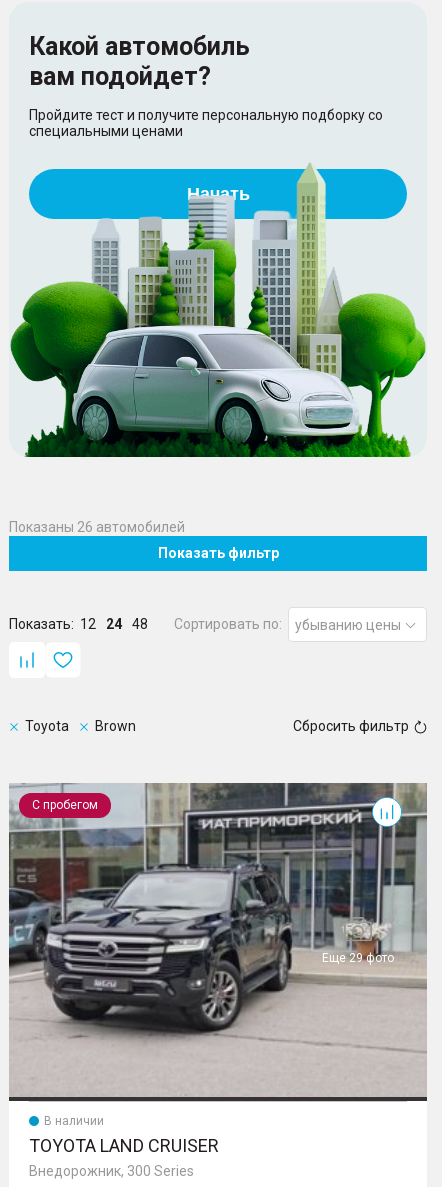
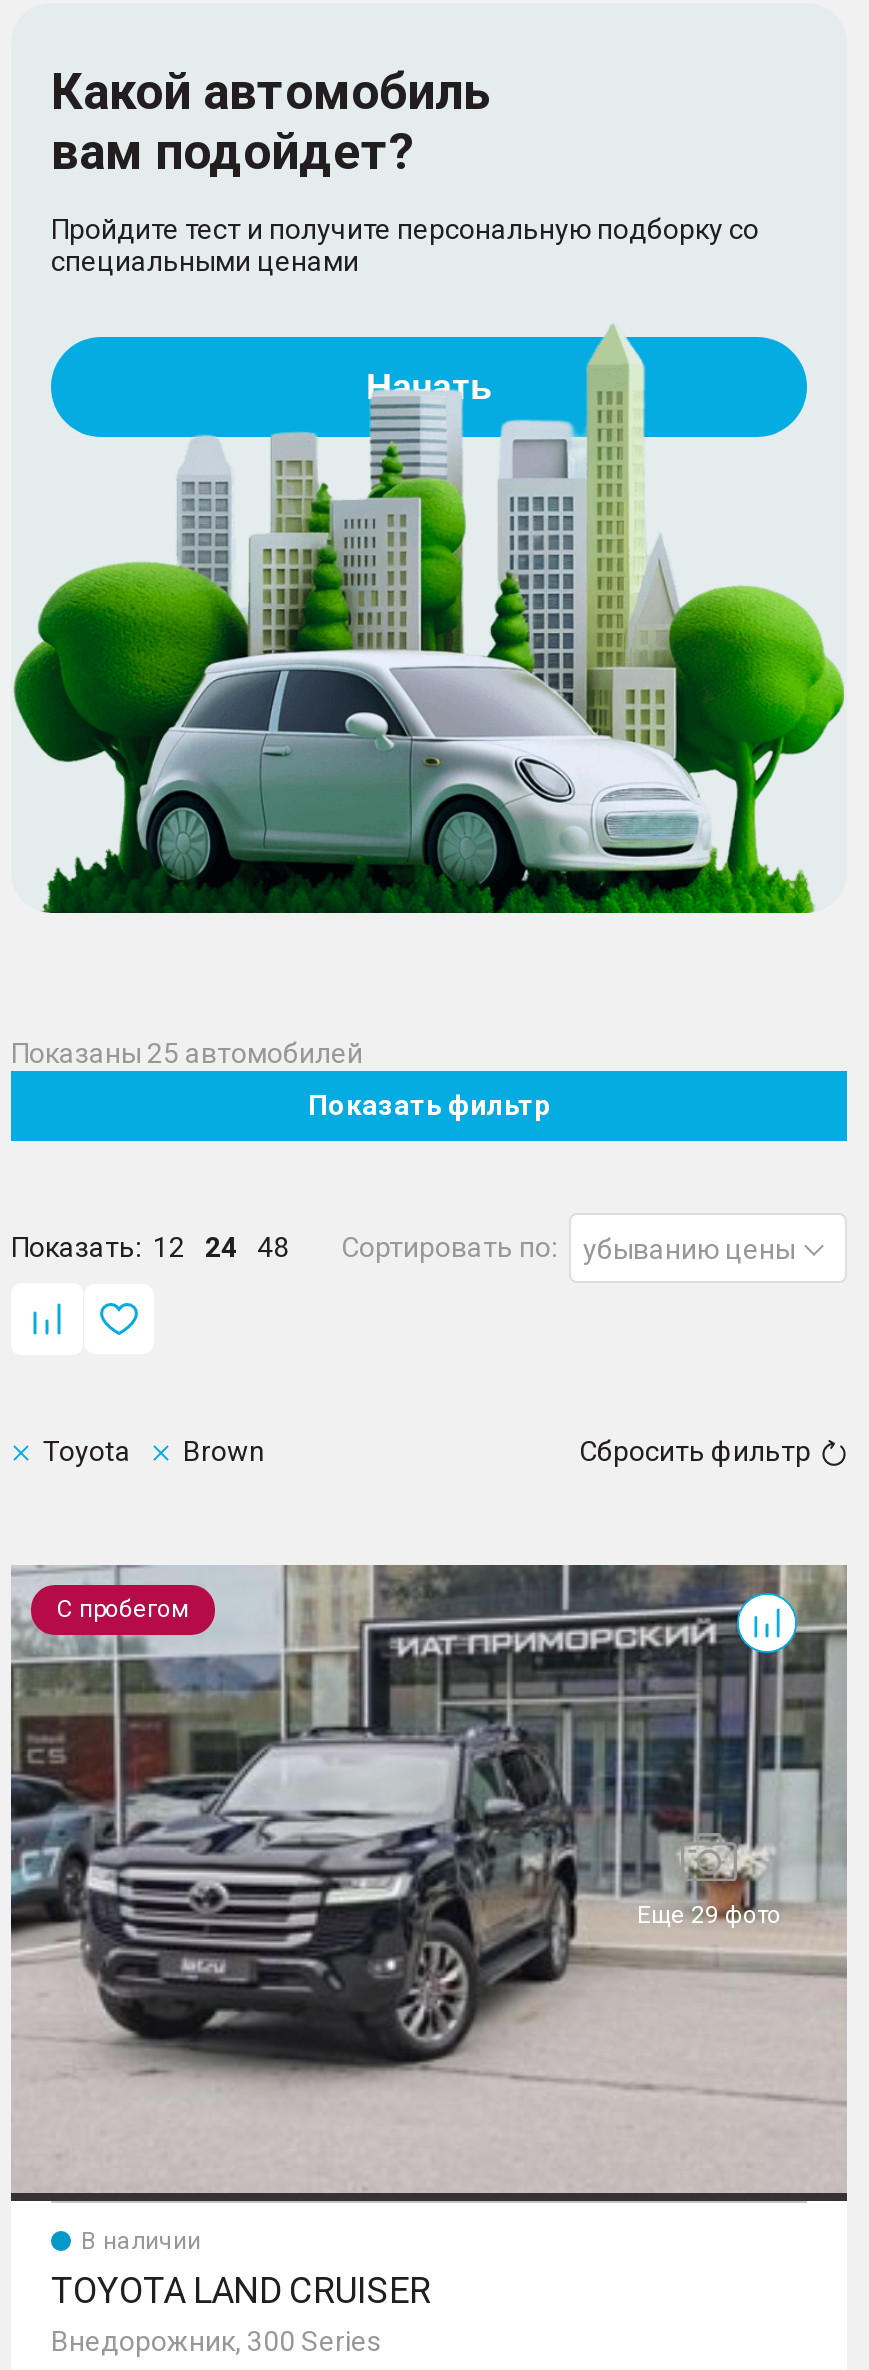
[9,519,185,535] Показаны 26 автомобилей -> [11,1037,363,1069] Показаны 25 автомобилей

